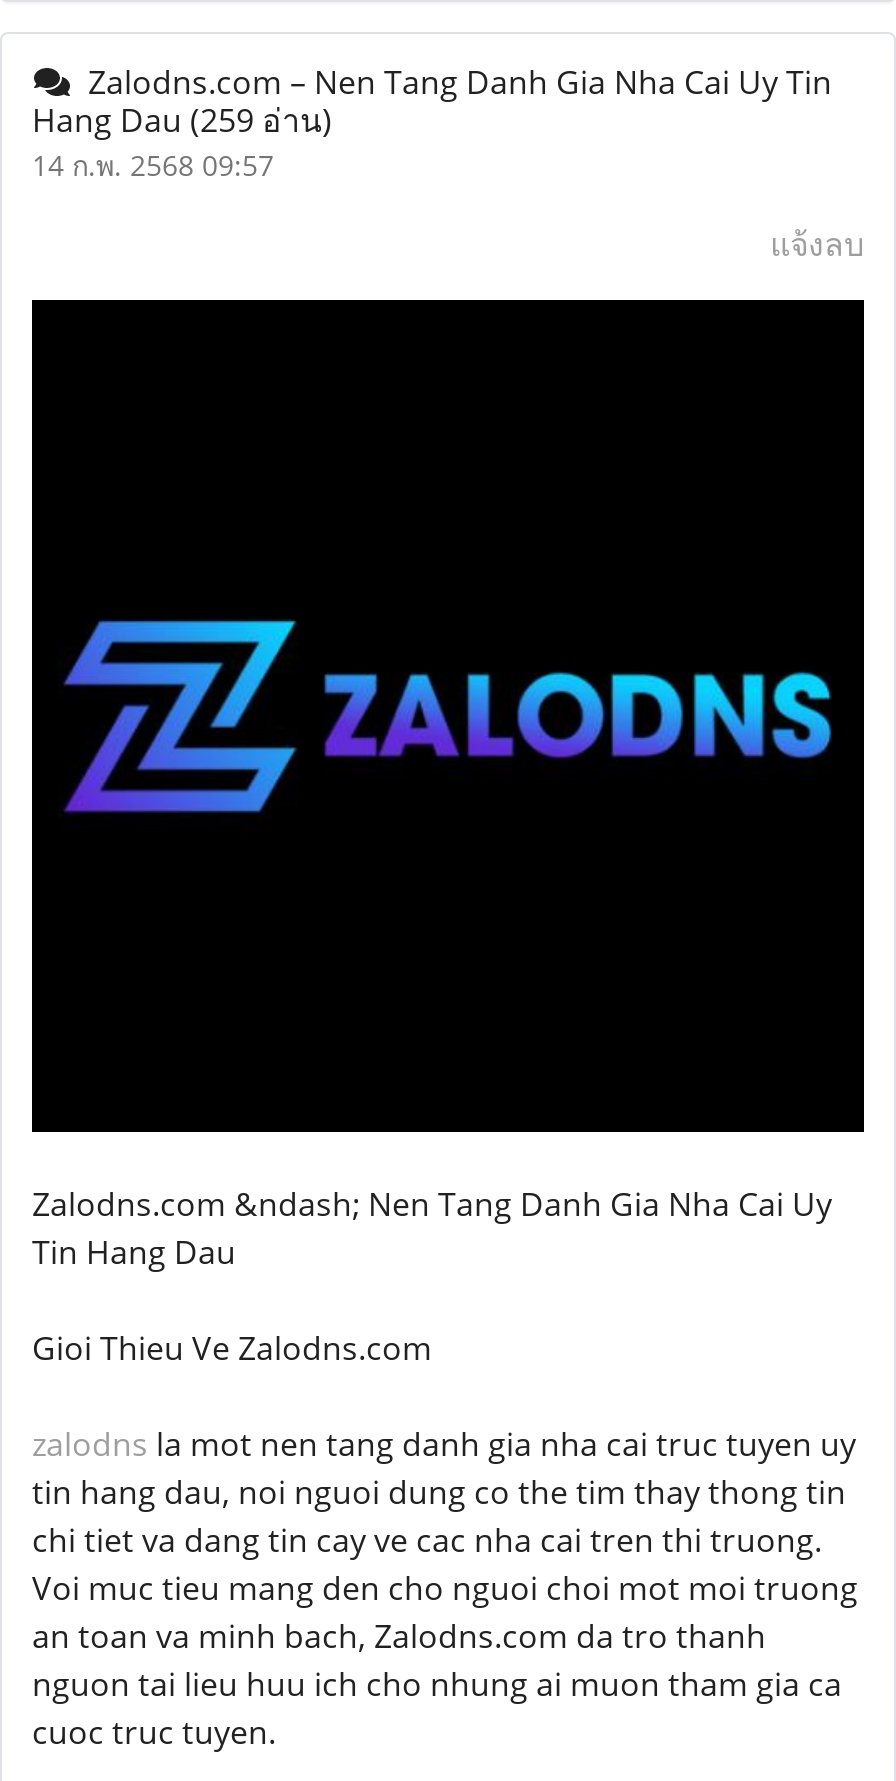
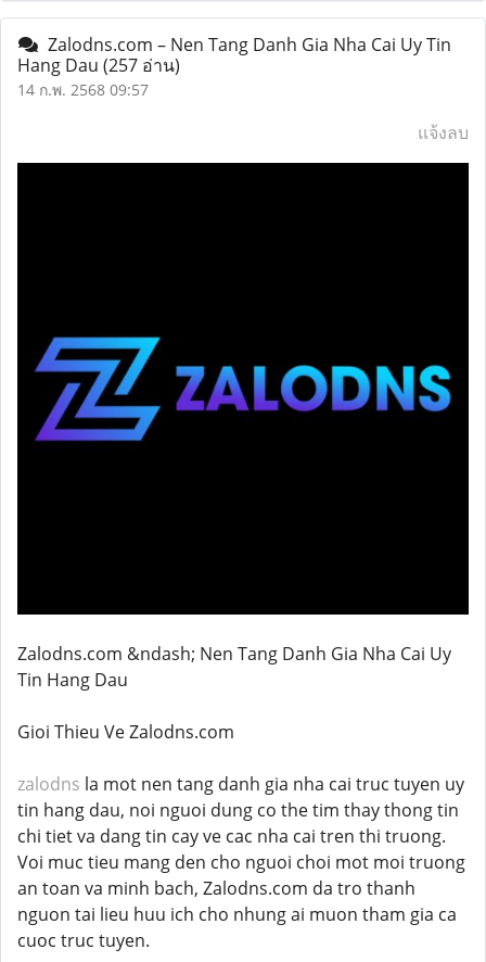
[32,98,332,142] Hang Dau (259 อ่าน) -> [17,53,180,77] Hang Dau (257 อ่าน)

